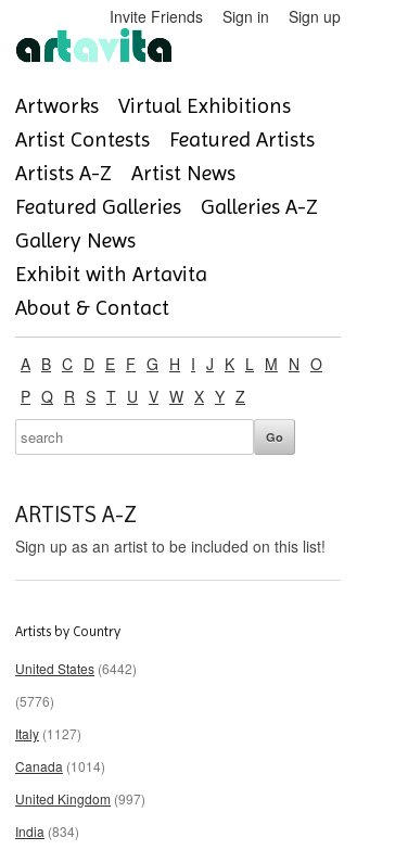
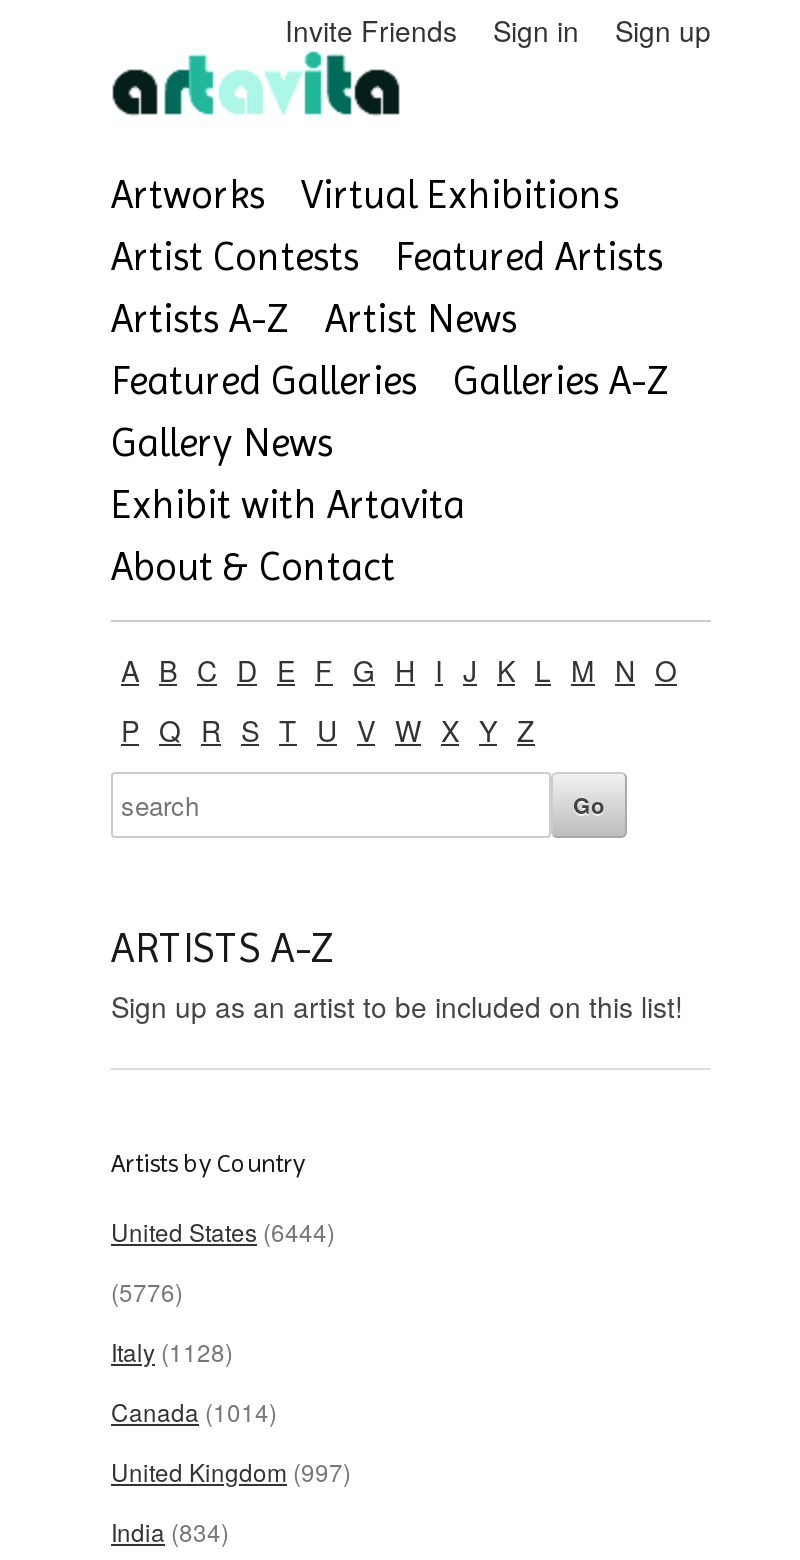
[15,659,137,677] United States (6442) -> [111,1214,335,1248] United States (6444)
[15,724,81,743] Italy (1127) -> [111,1334,233,1368] Italy (1128)

